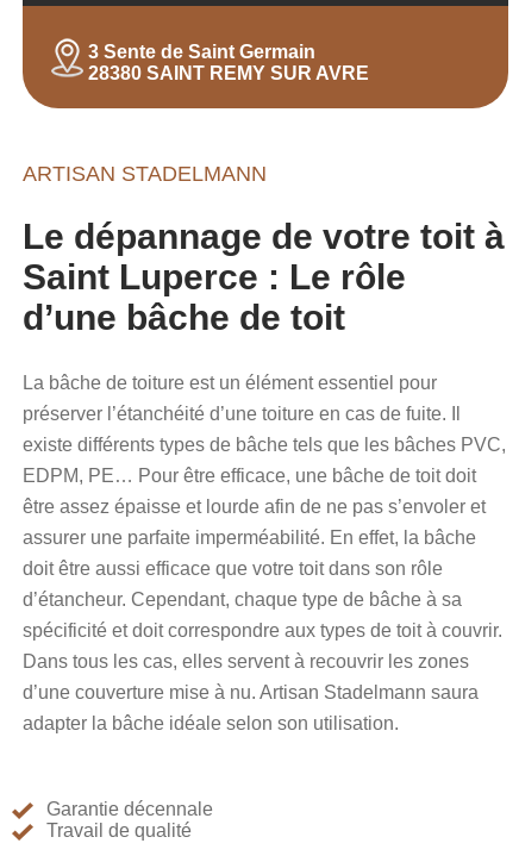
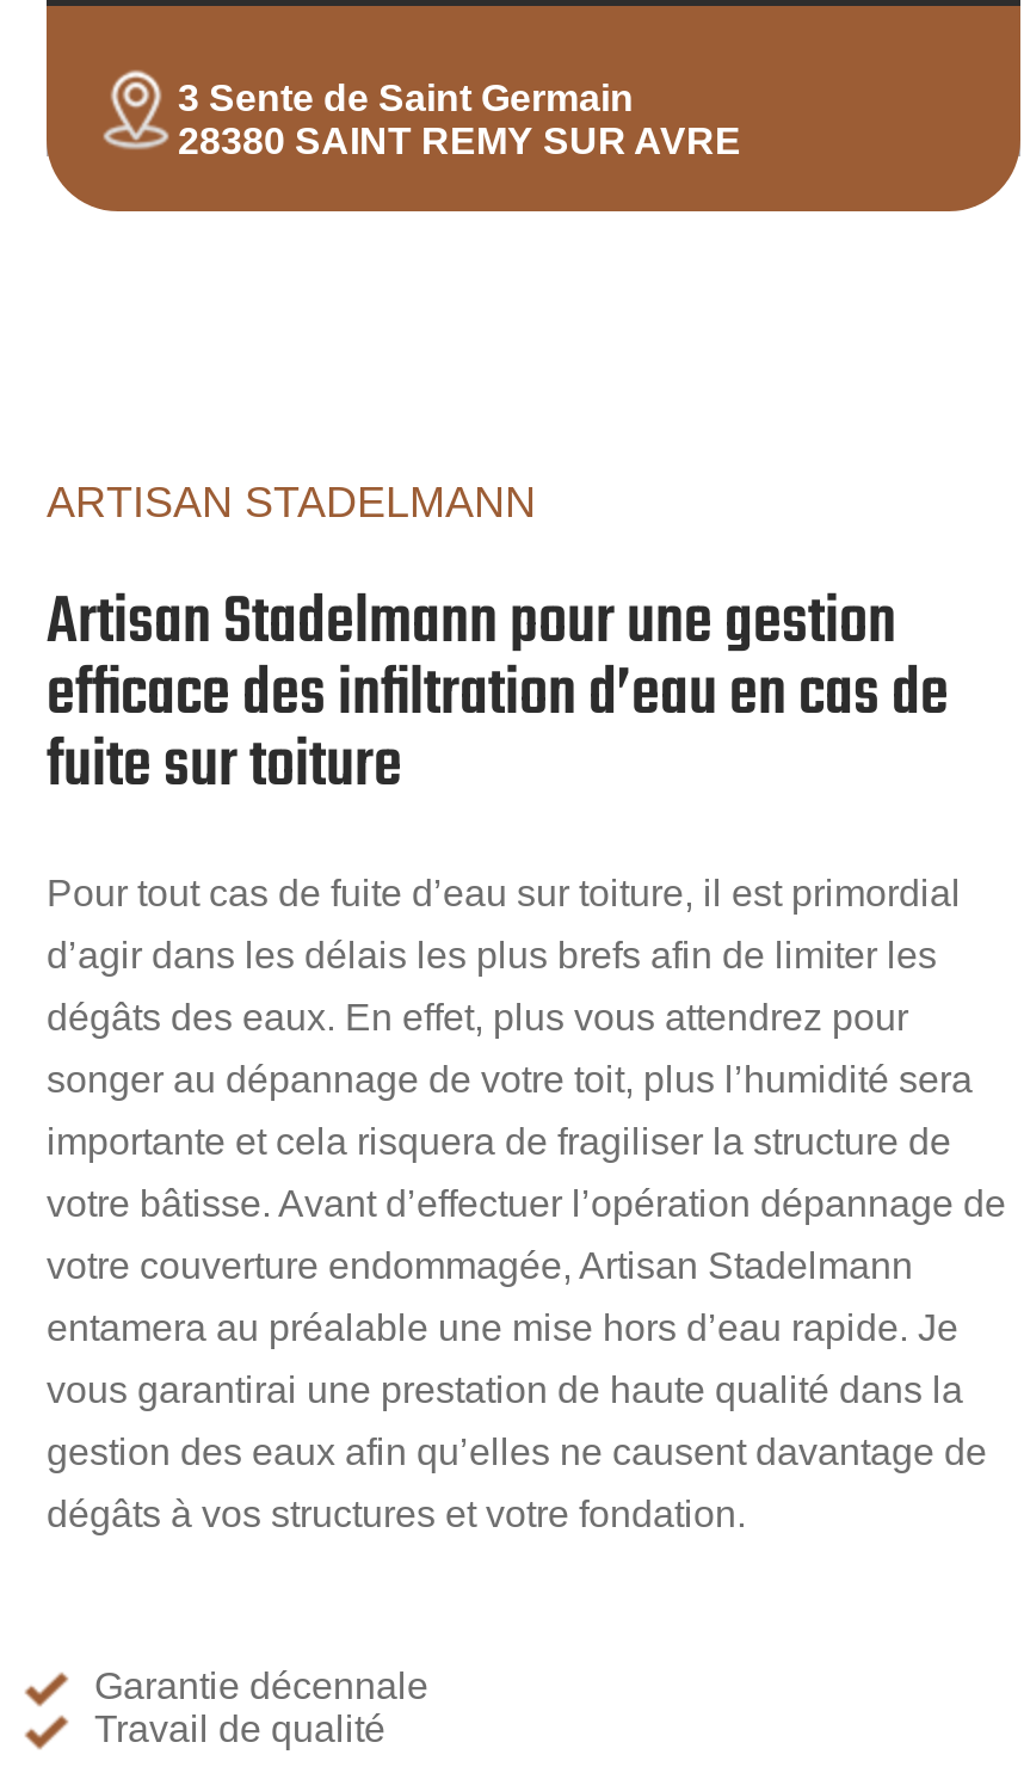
moved [23,162,267,186] -> [47,479,536,527]: ARTISAN STADELMANN
[23,217,506,733] Le dépannage de votre toit à | Saint Luperce : Le rôle | d’une bâche de toit | La bâche de toiture est un élément essentiel pour | préserver l’étanchéité d’une toiture en cas de fuite. Il | existe différents types de bâche tels que les bâches PVC, | EDPM, PE… Pour être efficace, une bâche de toit doit | être assez épaisse et lourde afin de ne pas s’envoler et | assurer une parfaite imperméabilité. En effet, la bâche | doit être aussi efficace que votre toit dans son rôle | d’étancheur. Cependant, chaque type de bâche à sa | spécificité et doit correspondre aux types de toit à couvrir. | Dans tous les cas, elles servent à recouvrir les zones | d’une couverture mise à nu. Artisan Stadelmann saura | adapter la bâche idéale selon son utilisation. -> [47,572,1006,1534] Artisan Stadelmann pour une gestion | efficace des infiltration d’eau en cas de | fuite sur toiture | Pour tout cas de fuite d’eau sur toiture, il est primordial | d’agir dans les délais les plus brefs afin de limiter les | dégâts des eaux. En effet, plus vous attendrez pour | songer au dépannage de votre toit, plus l’humidité sera | importante et cela risquera de fragiliser la structure de | votre bâtisse. Avant d’effectuer l’opération dépannage de | votre couverture endommagée, Artisan Stadelmann | entamera au préalable une mise hors d’eau rapide. Je | vous garantirai une prestation de haute qualité dans la | gestion des eaux afin qu’elles ne causent davantage de | dégâts à vos structures et votre fondation.

